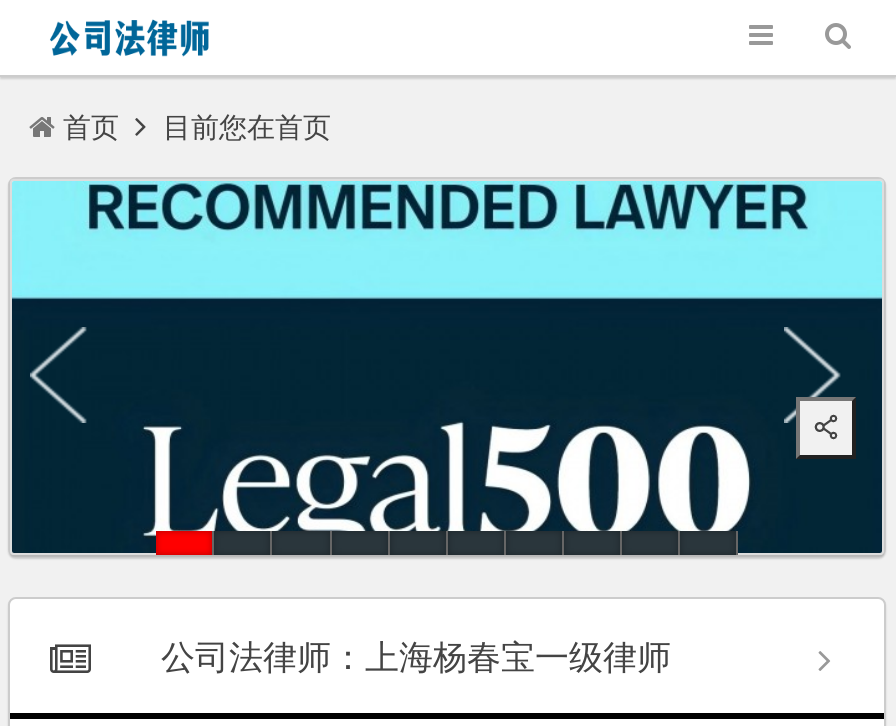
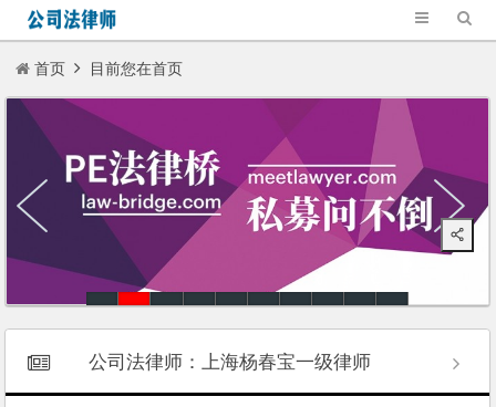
[10,181,884,557] [image] -> [6,97,489,306] [image]

